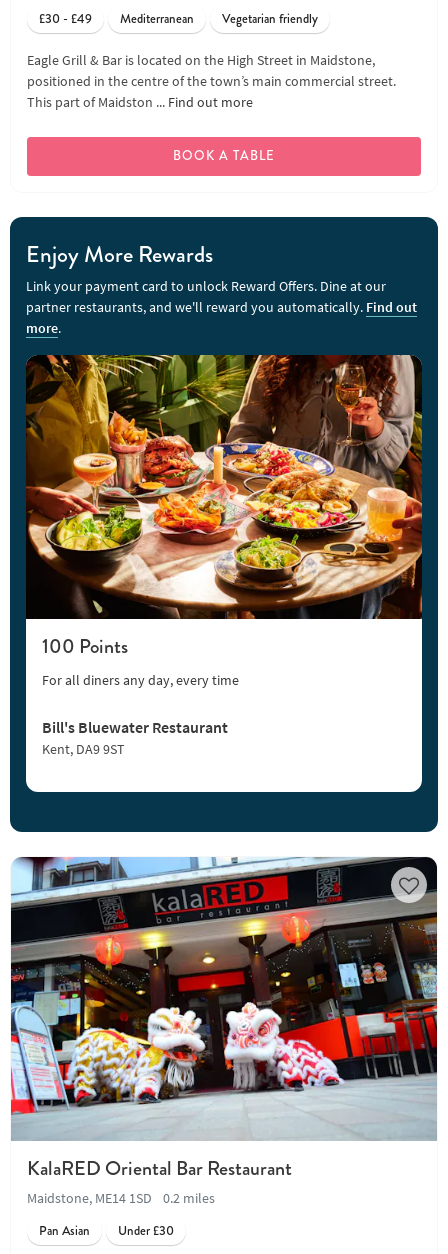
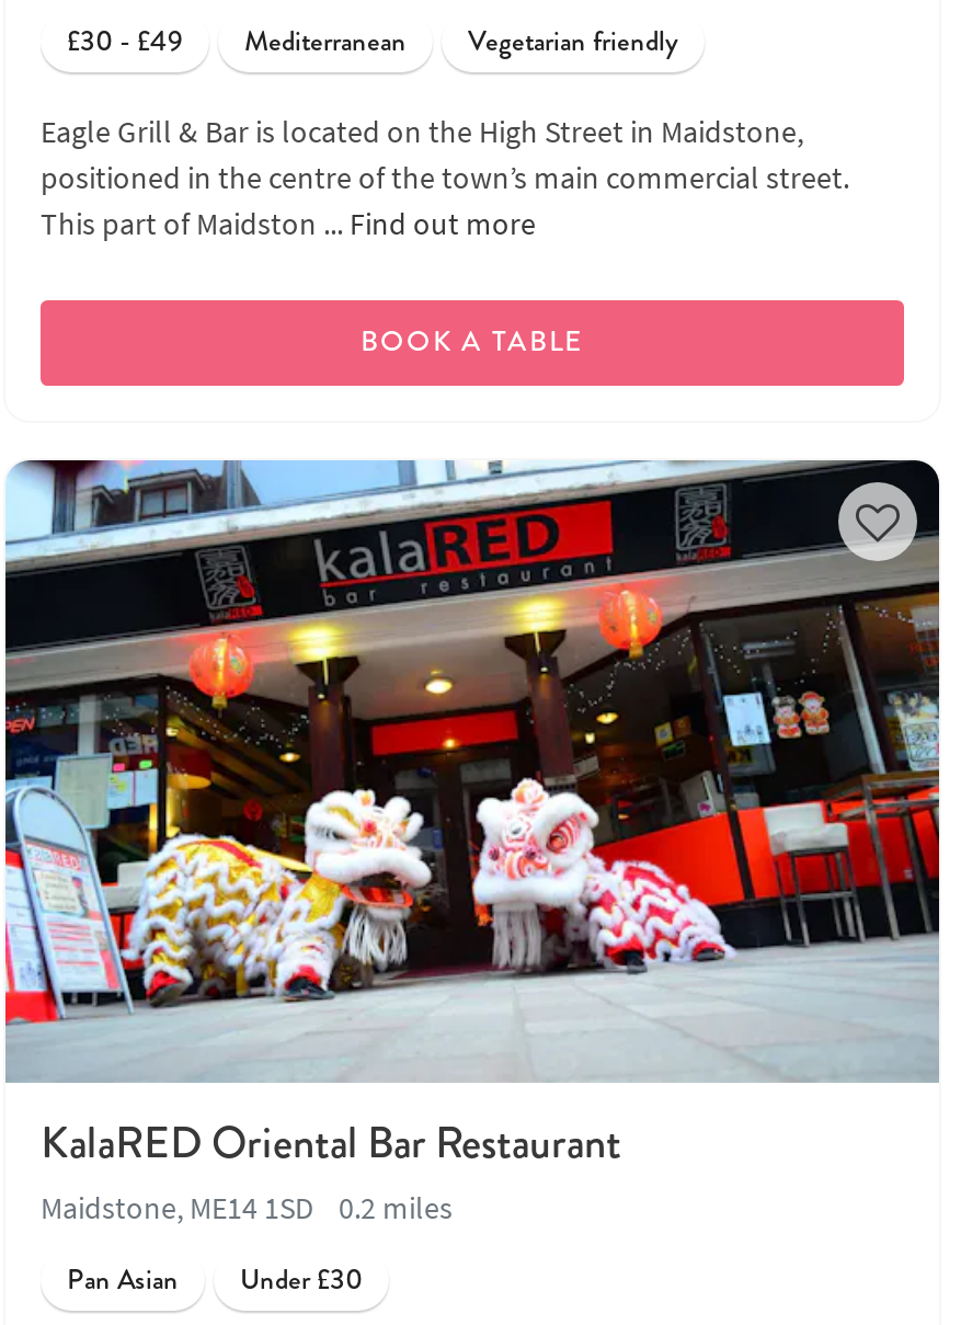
[9,216,439,833] [image] | Enjoy More Rewards | Link your payment card to unlock Reward Offers. Dine at our | partner restaurants, and we'll reward you automatically. Find out | more. -> none
[42,632,239,758] 100 Points | For all diners any day, every time | Bill's Bluewater Restaurant | Kent, DA9 9ST -> none

